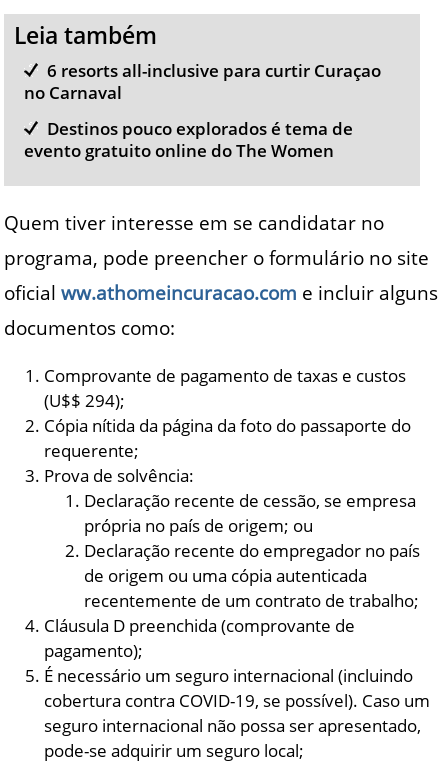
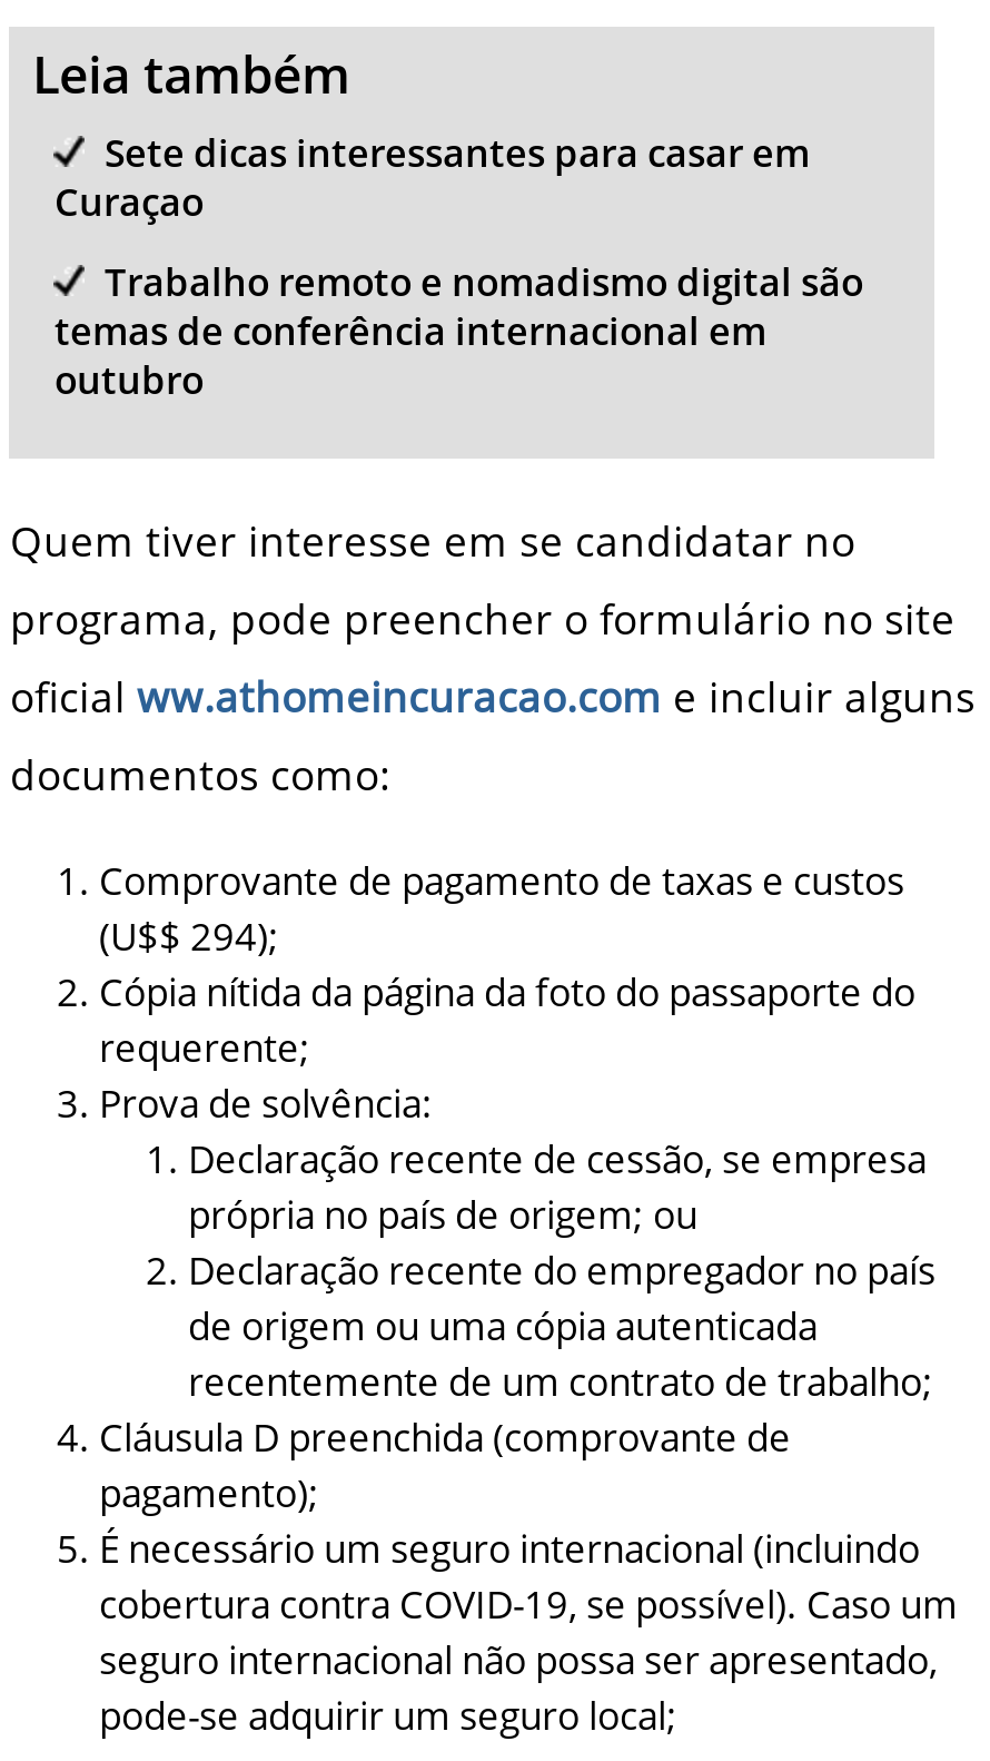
[24,59,381,104] 6 resorts all-inclusive para curtir Curaçao | no Carnaval -> [55,127,810,227] Sete dicas interessantes para casar em | Curaçao
[24,117,353,162] Destinos pouco explorados é tema de | evento gratuito online do The Women -> [55,256,863,405] Trabalho remoto e nomadismo digital são | temas de conferência internacional em | outubro

